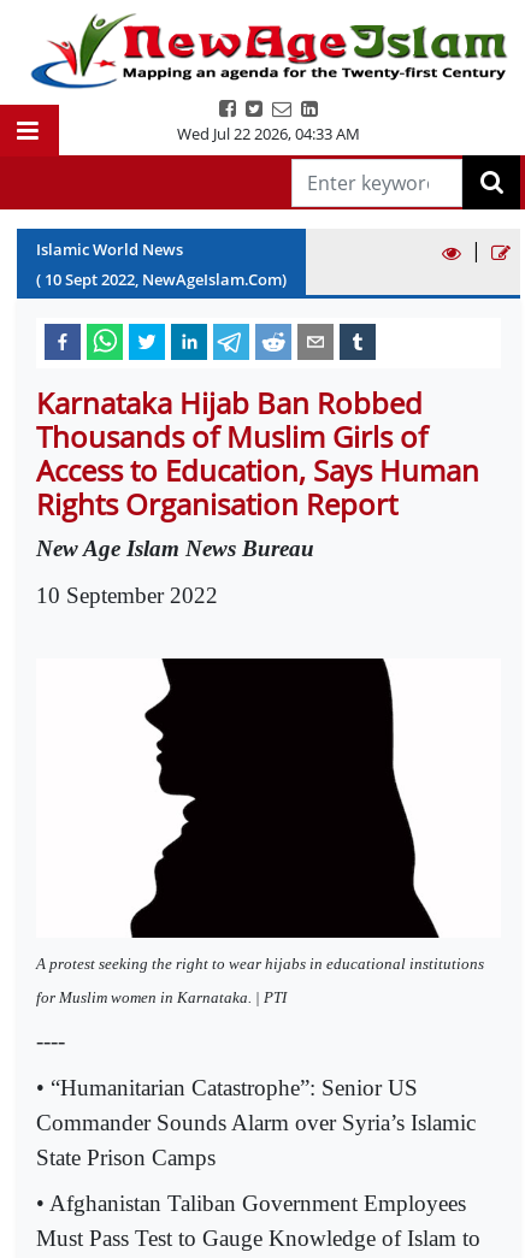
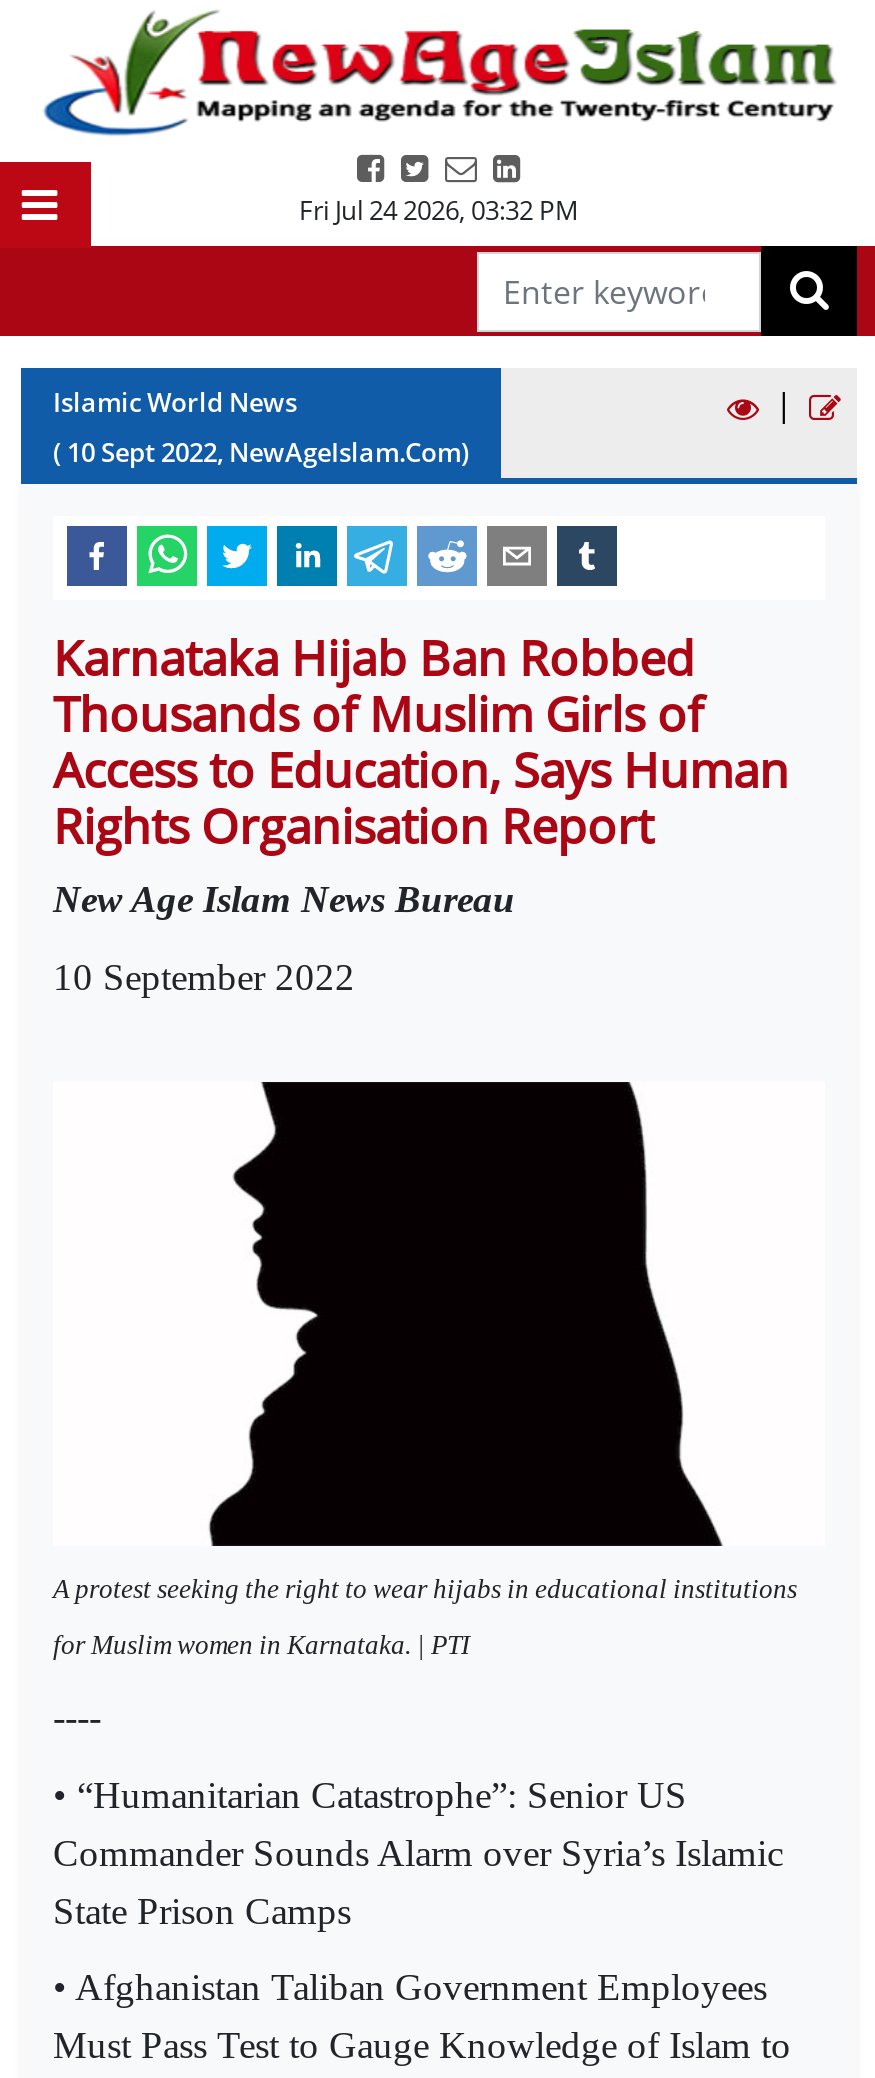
[177,123,360,144] Wed Jul 22 2026, 04:33 AM -> [299,192,579,228] Fri Jul 24 2026, 03:32 PM

